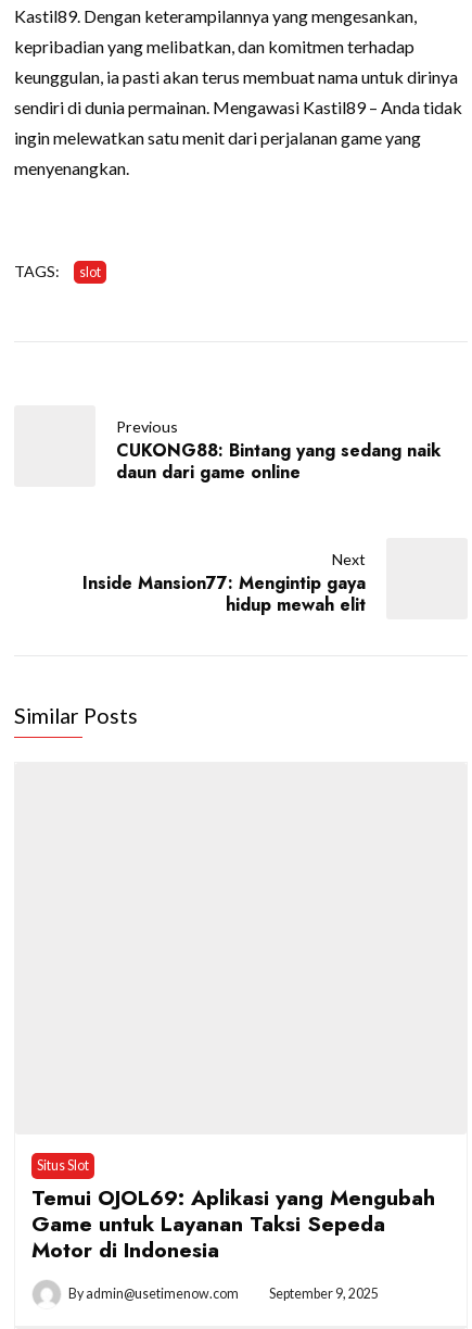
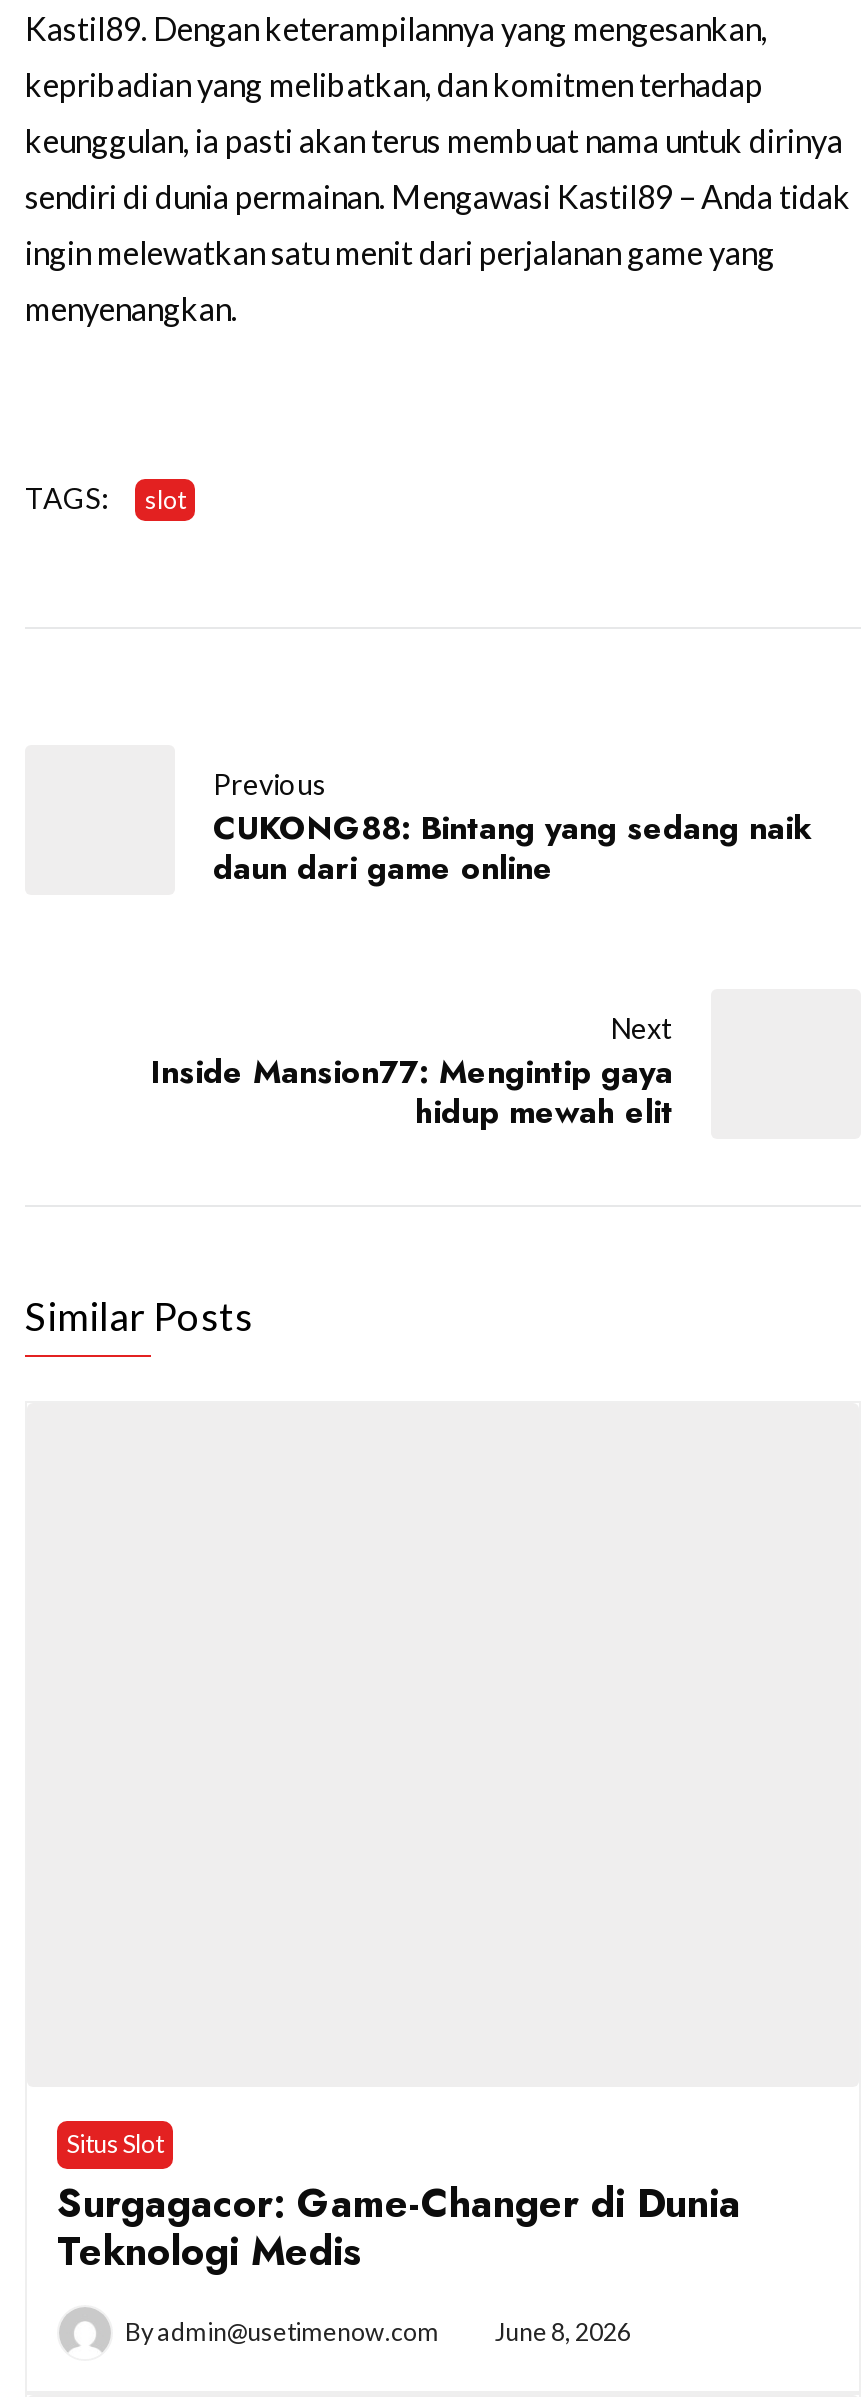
[31,1182,435,1265] Temui OJOL69: Aplikasi yang Mengubah | Game untuk Layanan Taksi Sepeda | Motor di Indonesia -> [57,2174,741,2278] Surgagacor: Game-Changer di Dunia | Teknologi Medis
[68,1285,379,1302] Byadmin@usetimenow.com September 9, 2025 -> [125,2316,631,2346] Byadmin@usetimenow.com June 8, 2026

